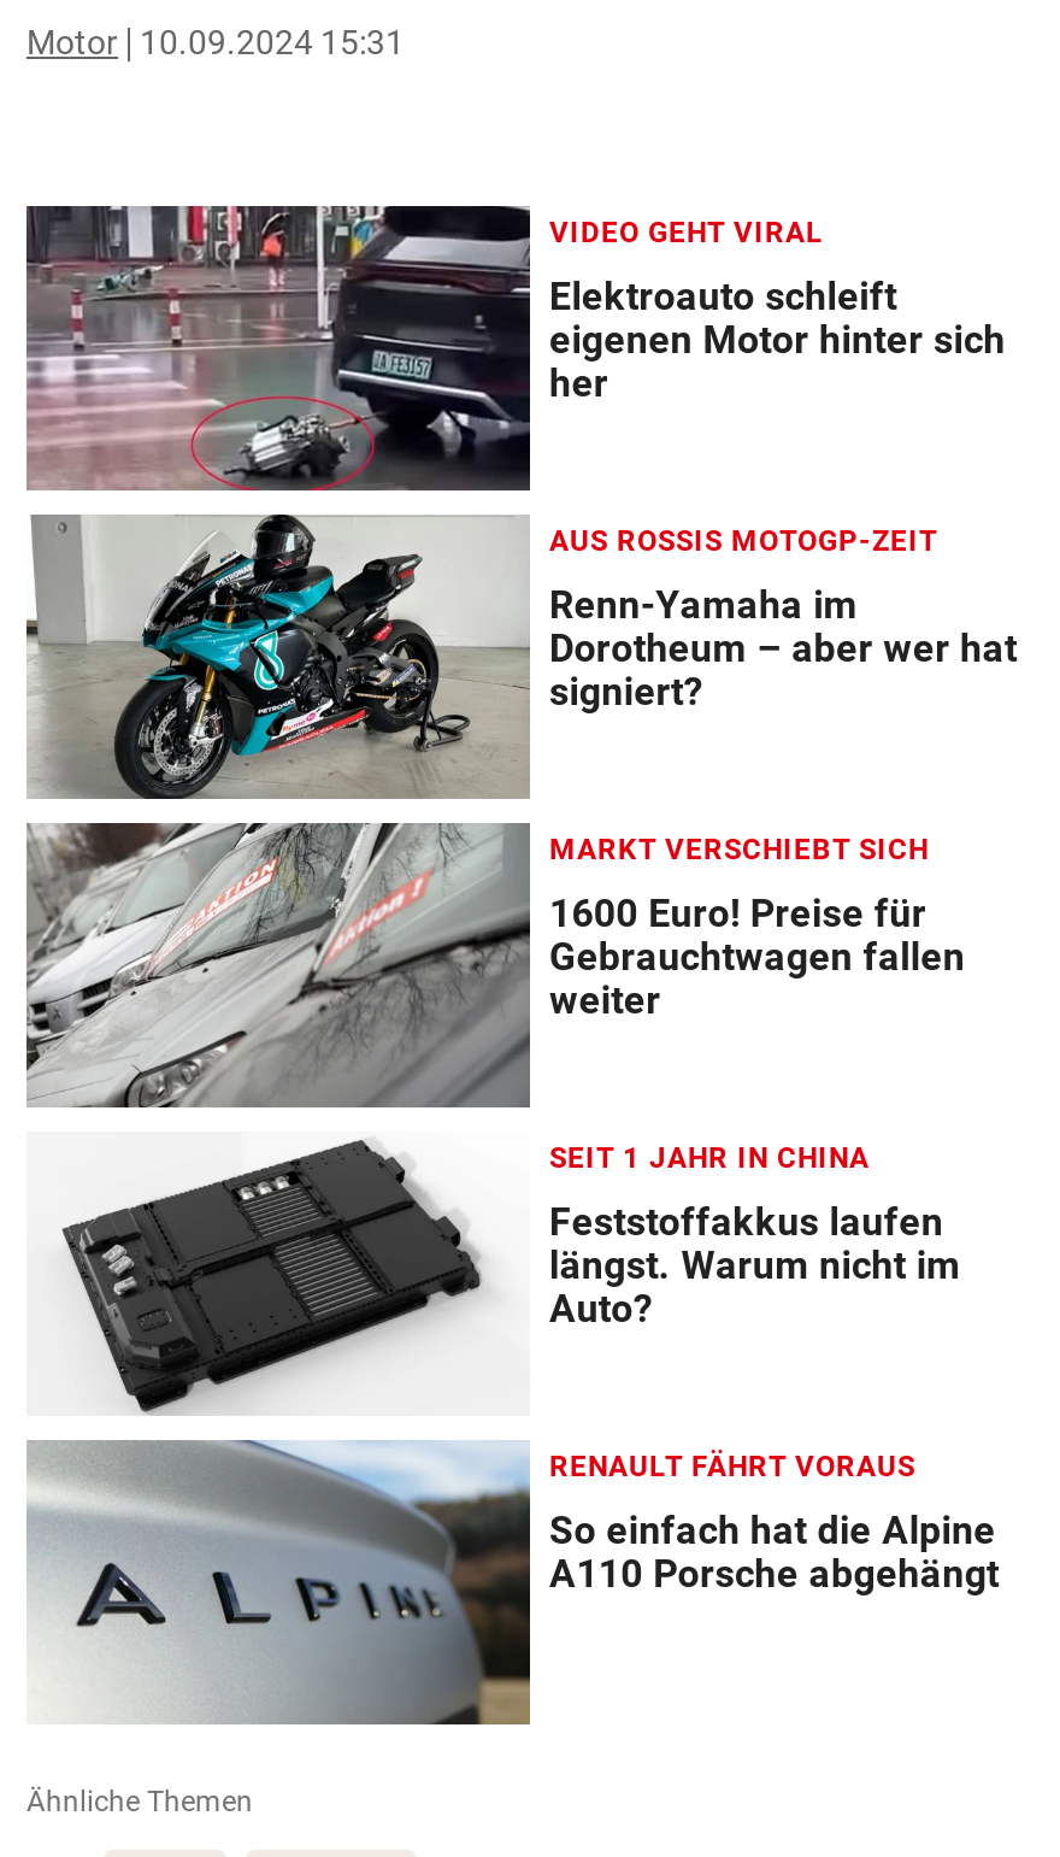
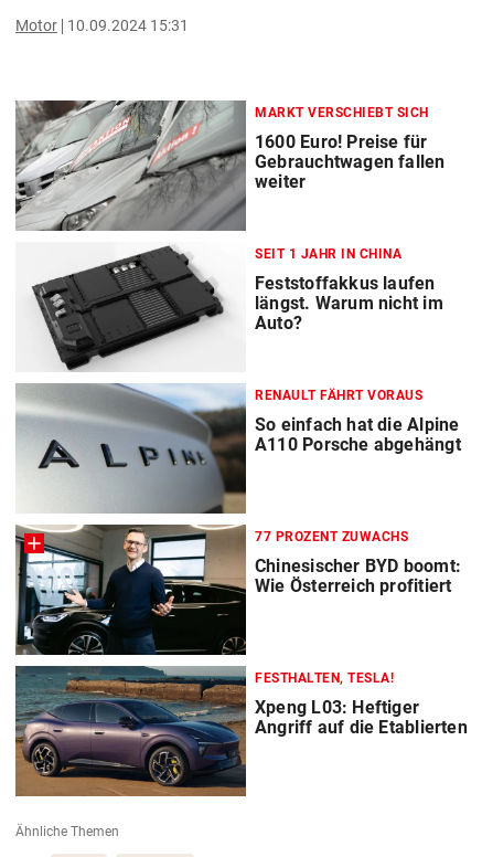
[26,206,1006,490] [image] | VIDEO GEHT VIRAL | Elektroauto schleift | eigenen Motor hinter sich | her -> none
[24,512,1017,801] [image] | AUS ROSSIS MOTOGP-ZEIT | Renn-Yamaha im | Dorotheum – aber wer hat | signiert? -> none
moved [24,833,999,1727] -> [14,105,461,515]: [image] | MARKT VERSCHIEBT SICH | 1600 Euro! Preise für | ... | So einfach hat die Alpine | A110 Porsche abgehängt
none -> [14,523,461,656] [image] | 77 PROZENT ZUWACHS | Chinesischer BYD boomt: | Wie Österreich profitiert
none -> [14,665,467,797] [image] | FESTHALTEN, TESLA! | Xpeng L03: Heftiger | Angriff auf die Etablierten

